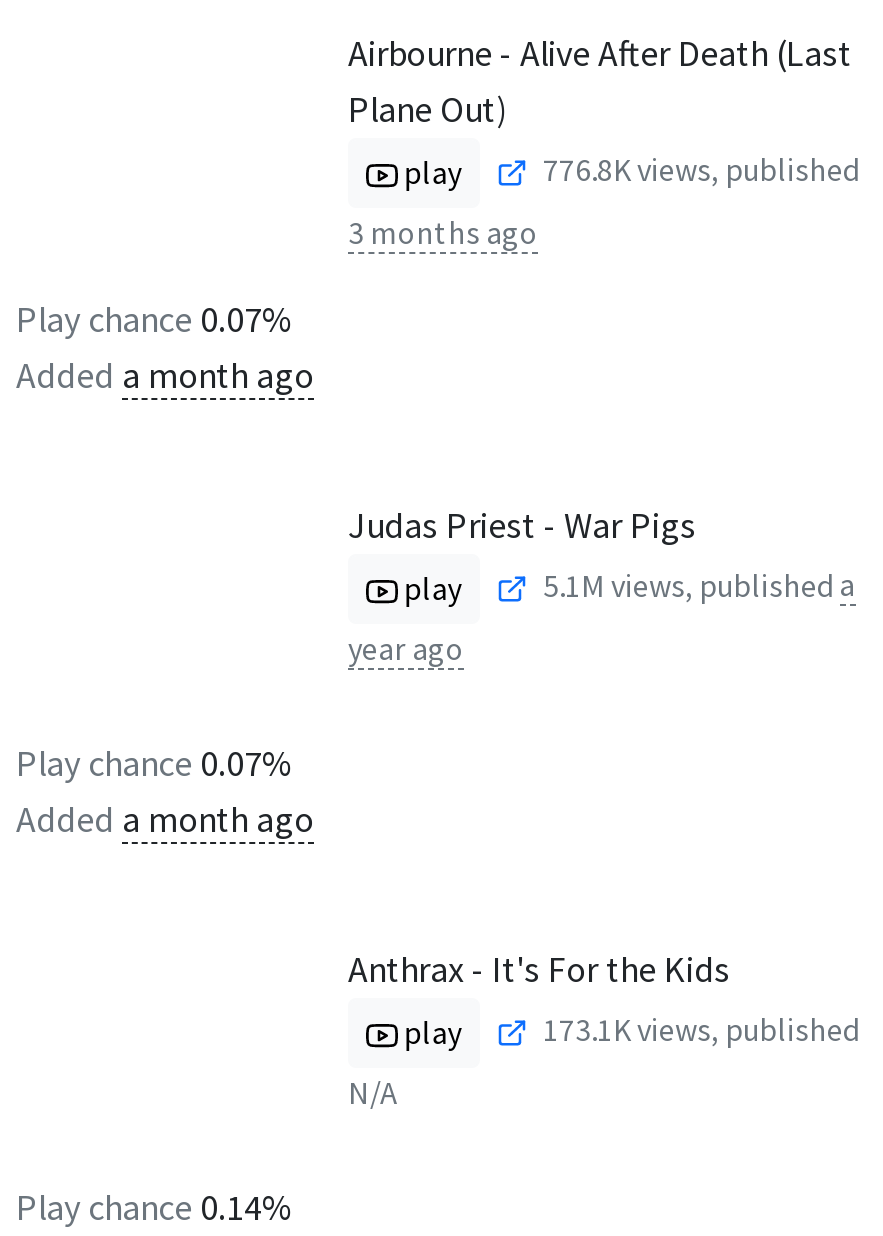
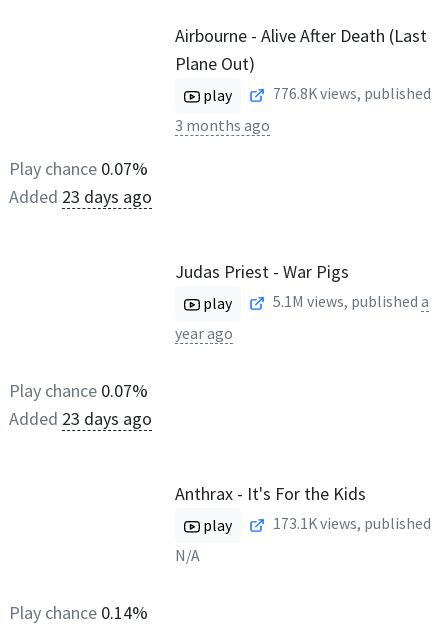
[16,352,314,398] Added a month ago -> [9,185,152,208] Added 23 days ago
[16,796,314,842] Added a month ago -> [9,407,152,430] Added 23 days ago

